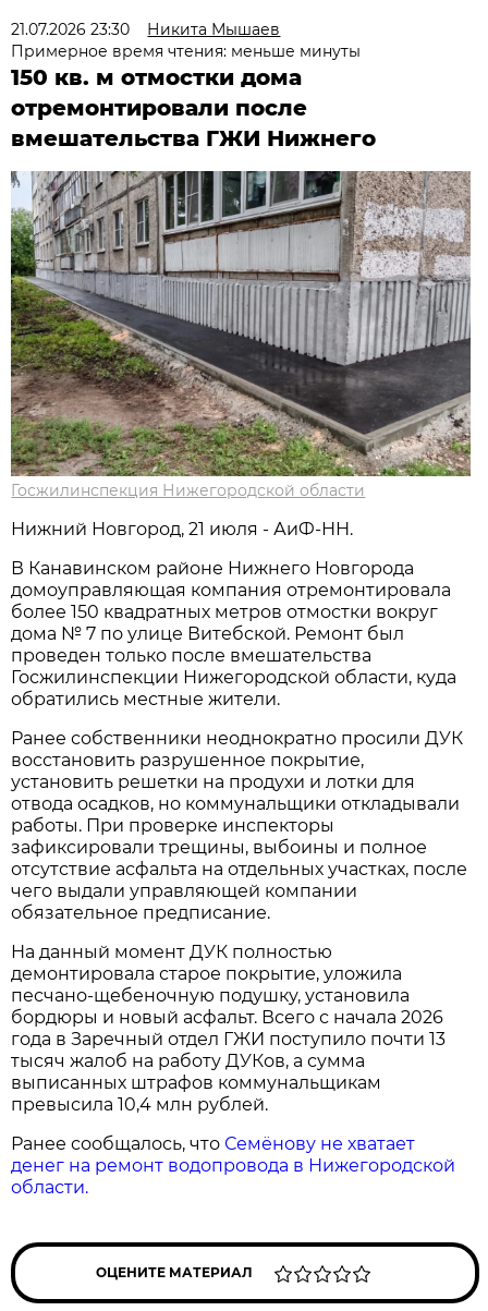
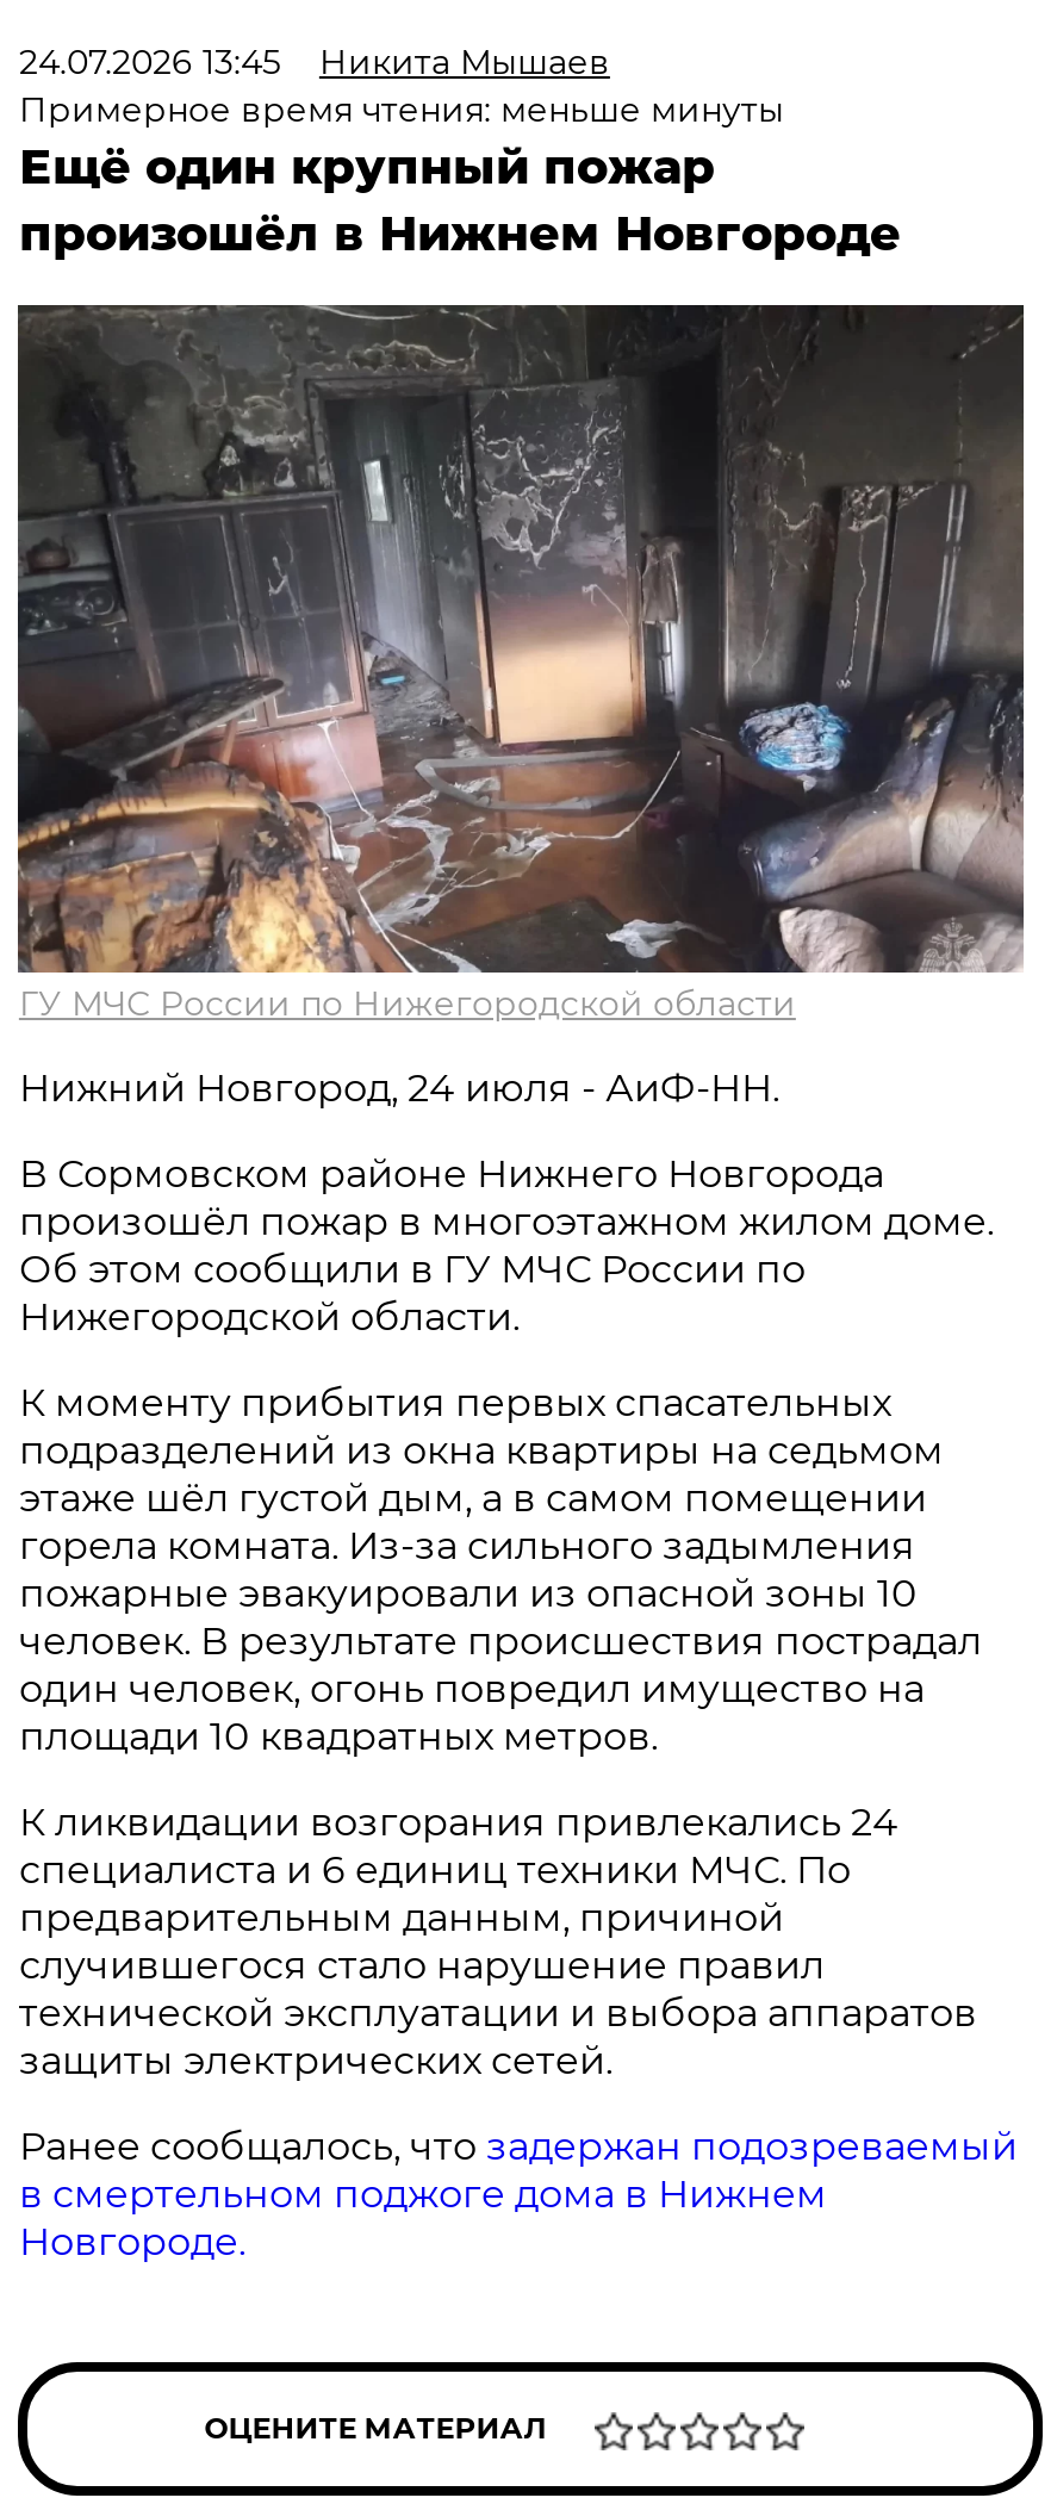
[11,20,280,39] 21.07.2026 23:30 Никита Мышаев -> [19,41,610,83] 24.07.2026 13:45 Никита Мышаев
[11,64,376,151] 150 кв. м отмостки дома | отремонтировали после | вмешательства ГЖИ Нижнего -> [19,138,901,262] Ещё один крупный пожар | произошёл в Нижнем Новгороде
[10,170,472,501] [image] | Госжилинспекция Нижегородской области -> [18,303,1024,1026] [image] | ГУ МЧС России по Нижегородской области
[11,519,353,540] Нижний Новгород, 21 июля - АиФ-НН. -> [19,1066,779,1111] Нижний Новгород, 24 июля - АиФ-НН.
[11,558,457,710] В Канавинском районе Нижнего Новгорода | домоуправляющая компания отремонтировала | более 150 квадратных метров отмостки вокруг | дома № 7 по улице Витебской. Ремонт был | проведен только после вмешательства | Госжилинспекции Нижегородской области, куда | обратились местные жители. -> [19,1152,994,1340] В Сормовском районе Нижнего Новгорода | произошёл пожар в многоэтажном жилом доме. | Об этом сообщили в ГУ МЧС России по | Нижегородской области.
[11,728,468,923] Ранее собственники неоднократно просили ДУК | восстановить разрушенное покрытие, | установить решетки на продухи и лотки для | отвода осадков, но коммунальщики откладывали | работы. При проверке инспекторы | зафиксировали трещины, выбоины и полное | отсутствие асфальта на отдельных участках, после | чего выдали управляющей компании | обязательное предписание. -> [19,1381,982,1760] К моменту прибытия первых спасательных | подразделений из окна квартиры на седьмом | этаже шёл густой дым, а в самом помещении | горела комната. Из-за сильного задымления | пожарные эвакуировали из опасной зоны 10 | человек. В результате происшествия пострадал | один человек, огонь повредил имущество на | площади 10 квадратных метров.
[11,942,446,1115] На данный момент ДУК полностью | демонтировала старое покрытие, уложила | песчано-щебеночную подушку, установила | бордюры и новый асфальт. Всего с начала 2026 | года в Заречный отдел ГЖИ поступило почти 13 | тысяч жалоб на работу ДУКов, а сумма | выписанных штрафов коммунальщикам | превысила 10,4 млн рублей. -> [19,1800,977,2084] К ликвидации возгорания привлекались 24 | специалиста и 6 единиц техники МЧС. По | предварительным данным, причиной | случившегося стало нарушение правил | технической эксплуатации и выбора аппаратов | защиты электрических сетей.
[11,1134,456,1198] Ранее сообщалось, что Семёнову не хватает | денег на ремонт водопровода в Нижегородской | области. -> [19,2125,1017,2265] Ранее сообщалось, что задержан подозреваемый | в смертельном поджоге дома в Нижнем | Новгороде.

